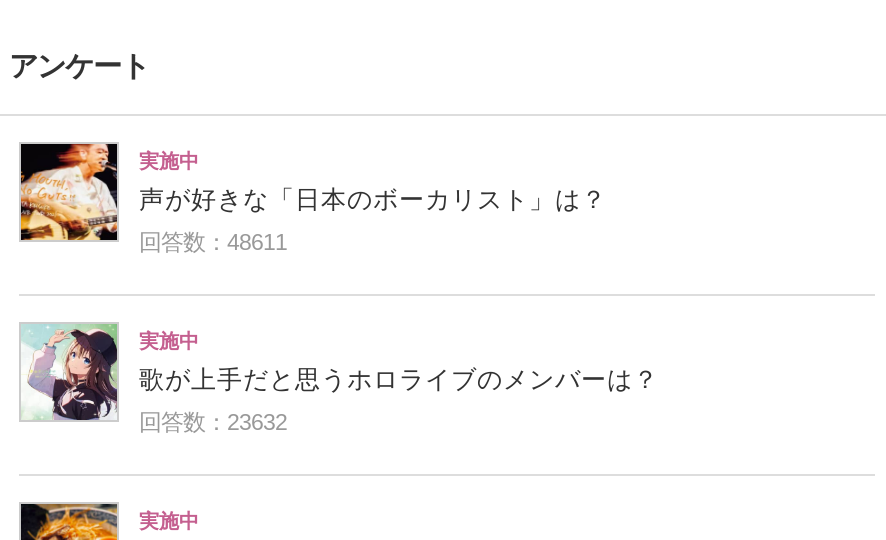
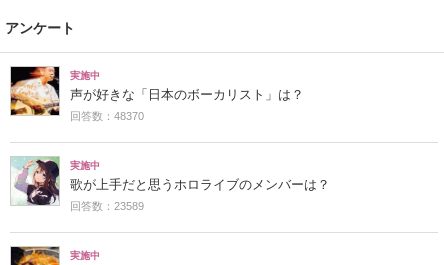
[139,230,287,254] 回答数：48611 -> [70,110,144,122] 回答数：48370
[139,410,287,434] 回答数：23632 -> [70,200,144,212] 回答数：23589

